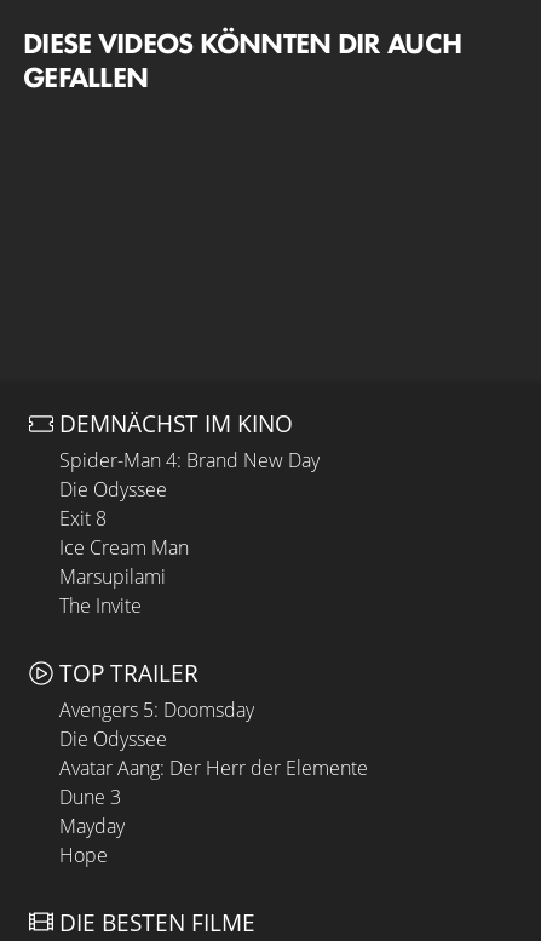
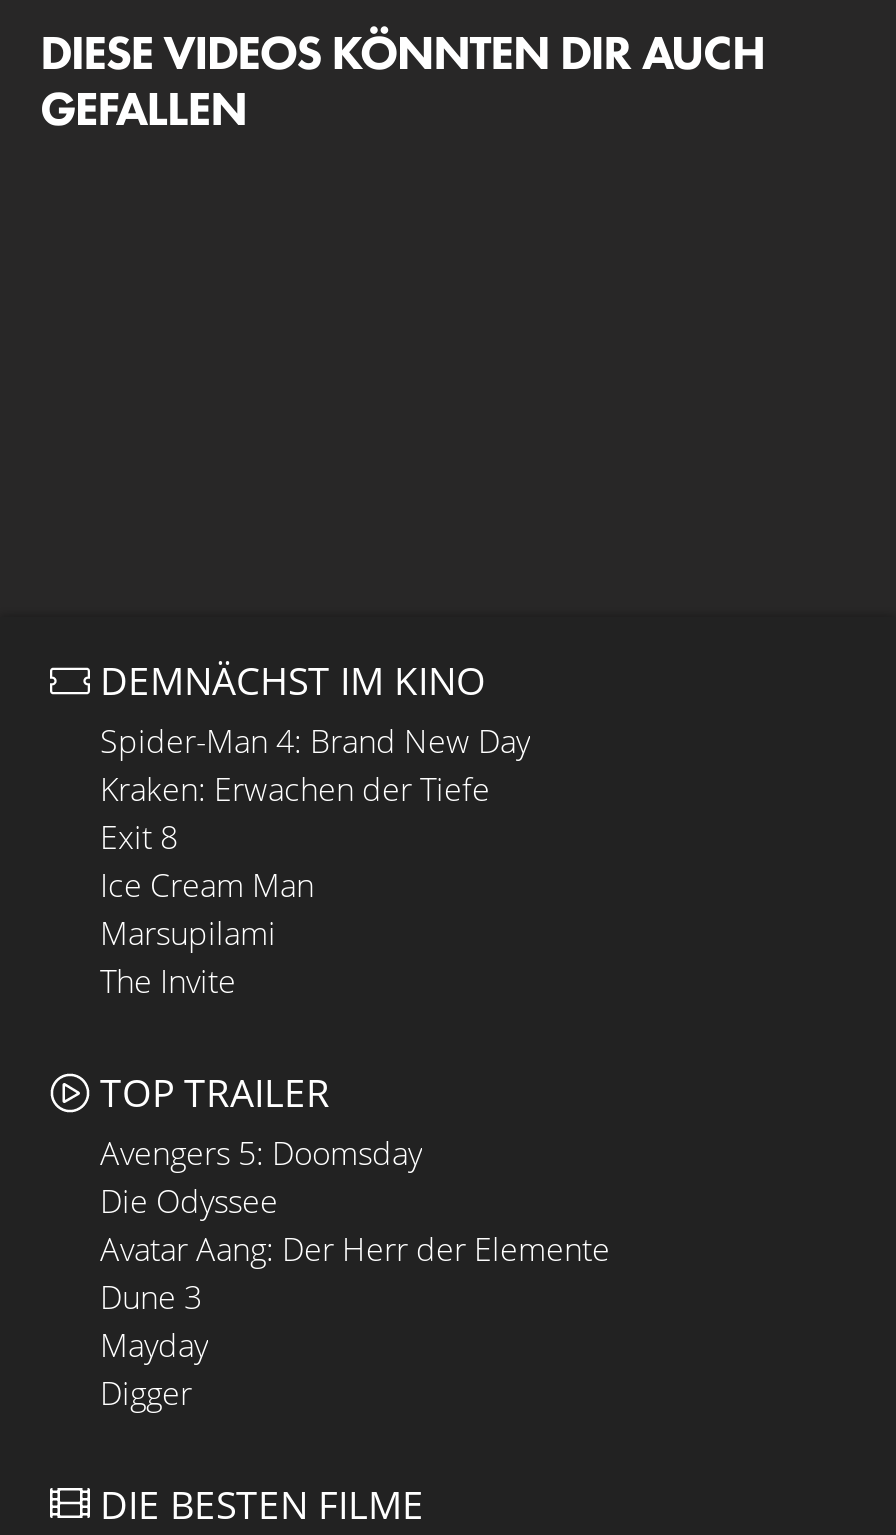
[59,476,167,502] Die Odyssee -> [100,767,490,811] Kraken: Erwachen der Tiefe
[59,841,108,868] Hope -> [100,1370,192,1414] Digger

